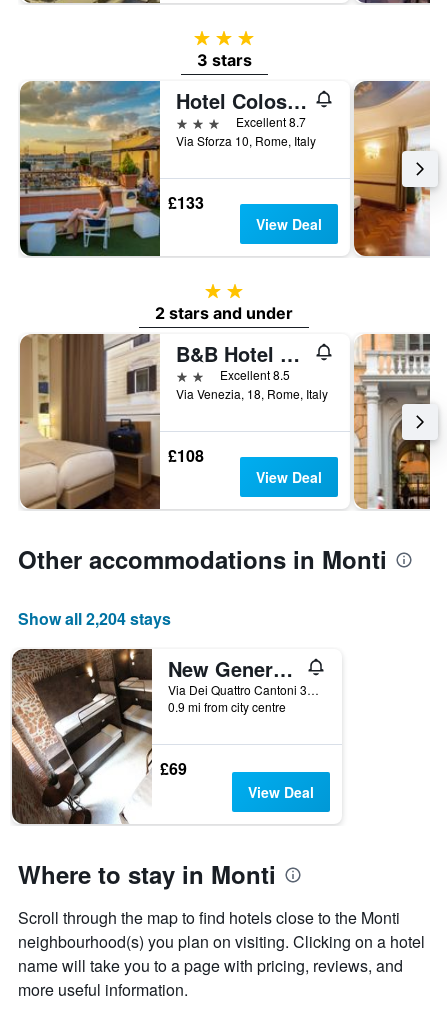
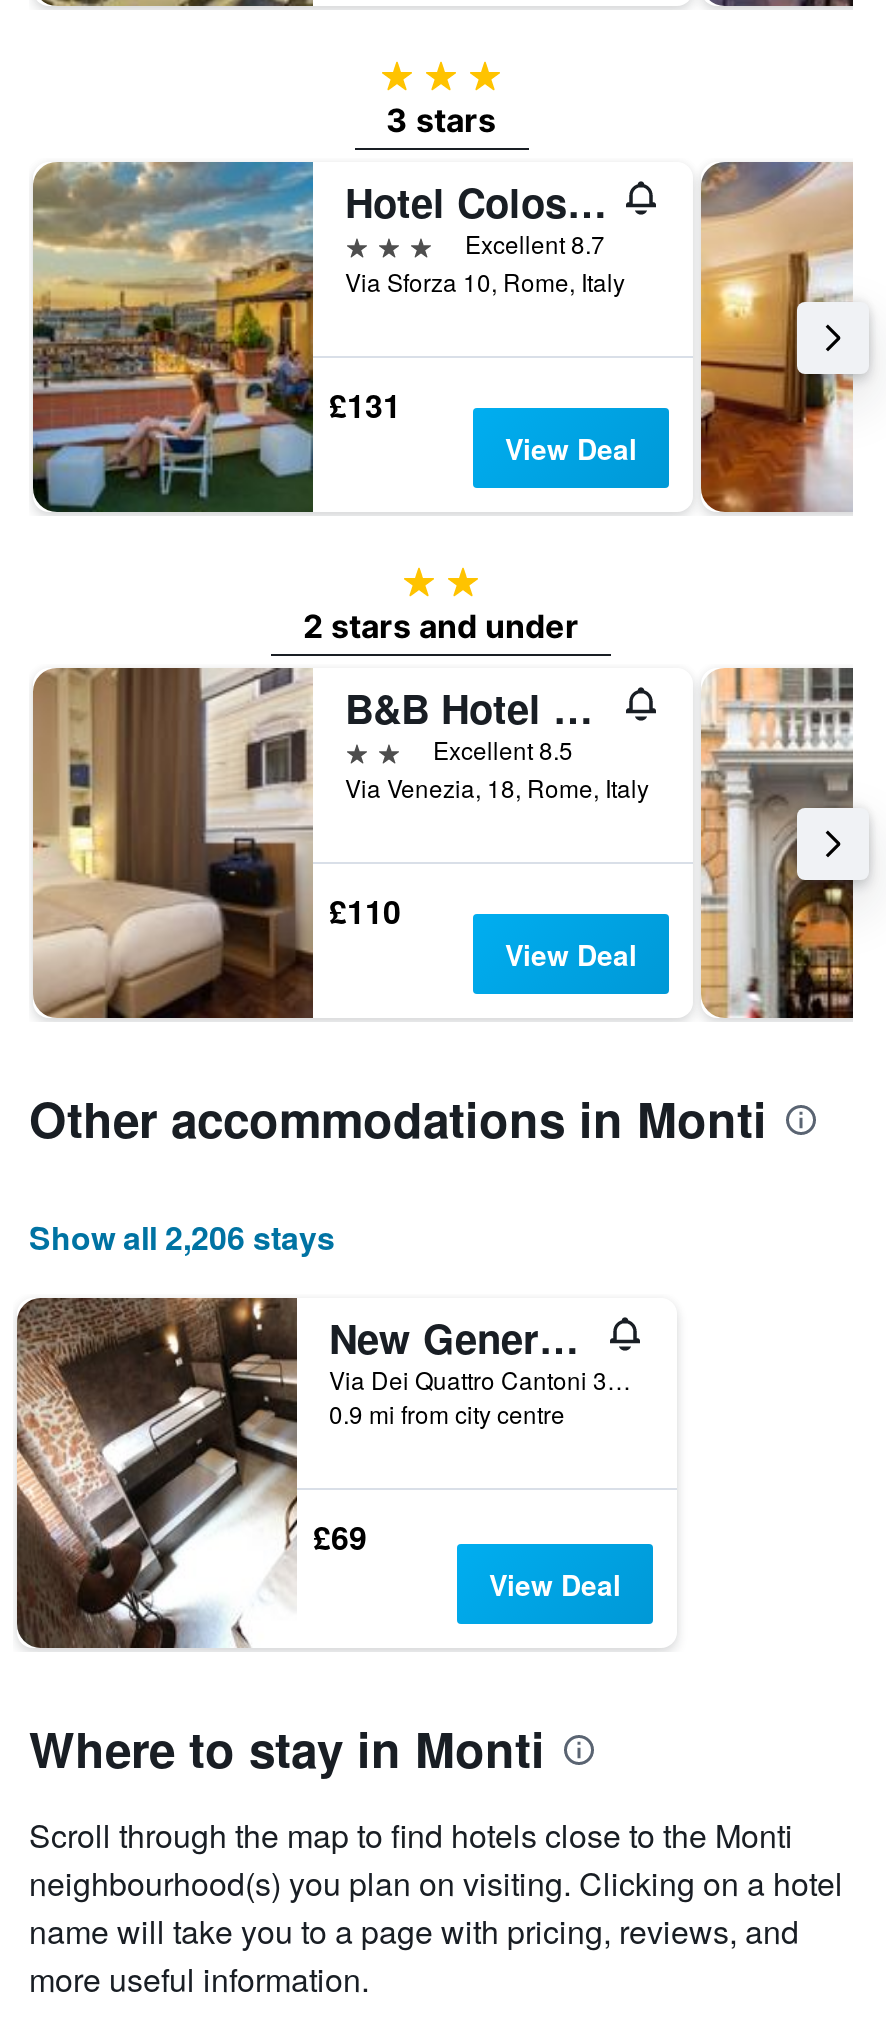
[168,190,204,213] £133 -> [329,381,401,427] £131
[168,443,204,466] £108 -> [329,887,401,933] £110
[18,607,171,630] Show all 2,204 stays -> [29,1214,335,1260] Show all 2,206 stays

